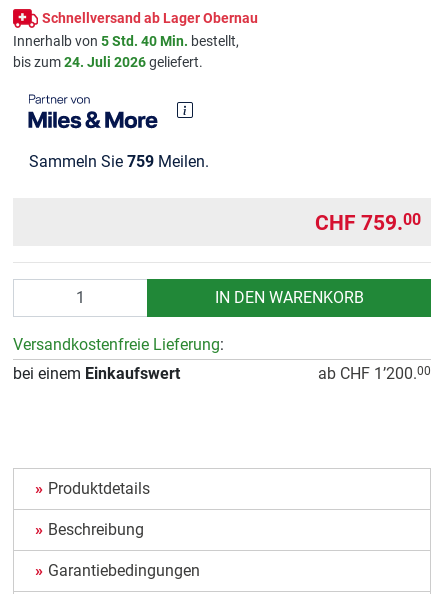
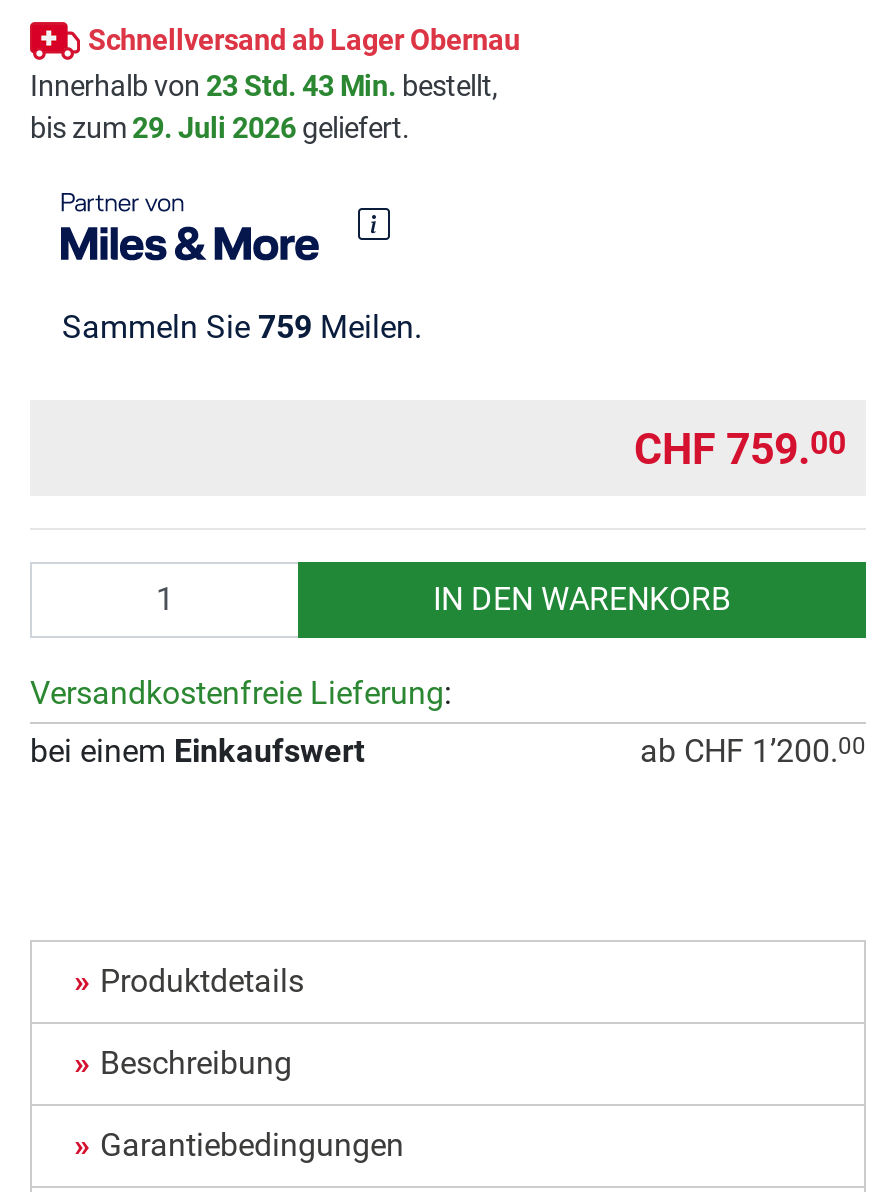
[13,33,239,50] Innerhalb von 5 Std. 40 Min. bestellt, -> [30,70,498,104] Innerhalb von 23 Std. 43 Min. bestellt,
[13,54,203,71] bis zum 24. Juli 2026 geliefert. -> [30,112,410,146] bis zum 29. Juli 2026 geliefert.

